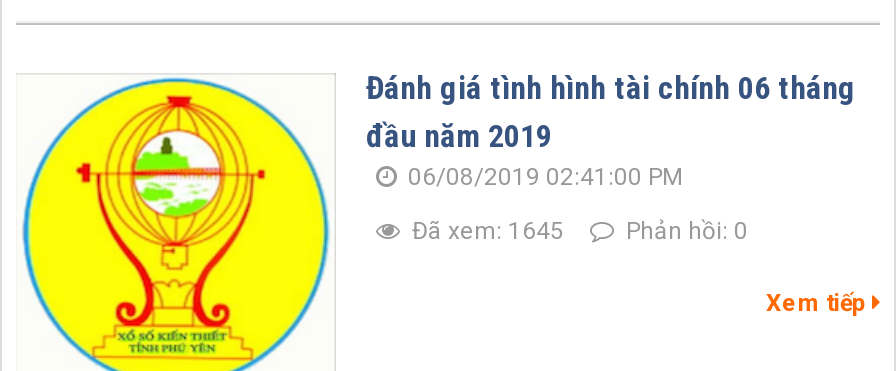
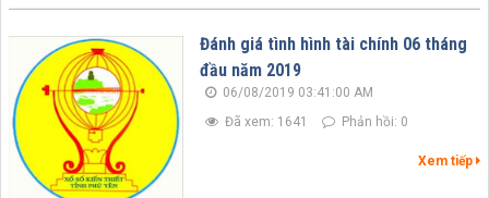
[402,164,682,192] 06/08/2019 02:41:00 PM -> [219,85,373,101] 06/08/2019 03:41:00 AM
[406,218,748,246] Đã xem: 1645 Phản hồi: 0 -> [222,115,408,130] Đã xem: 1641 Phản hồi: 0

